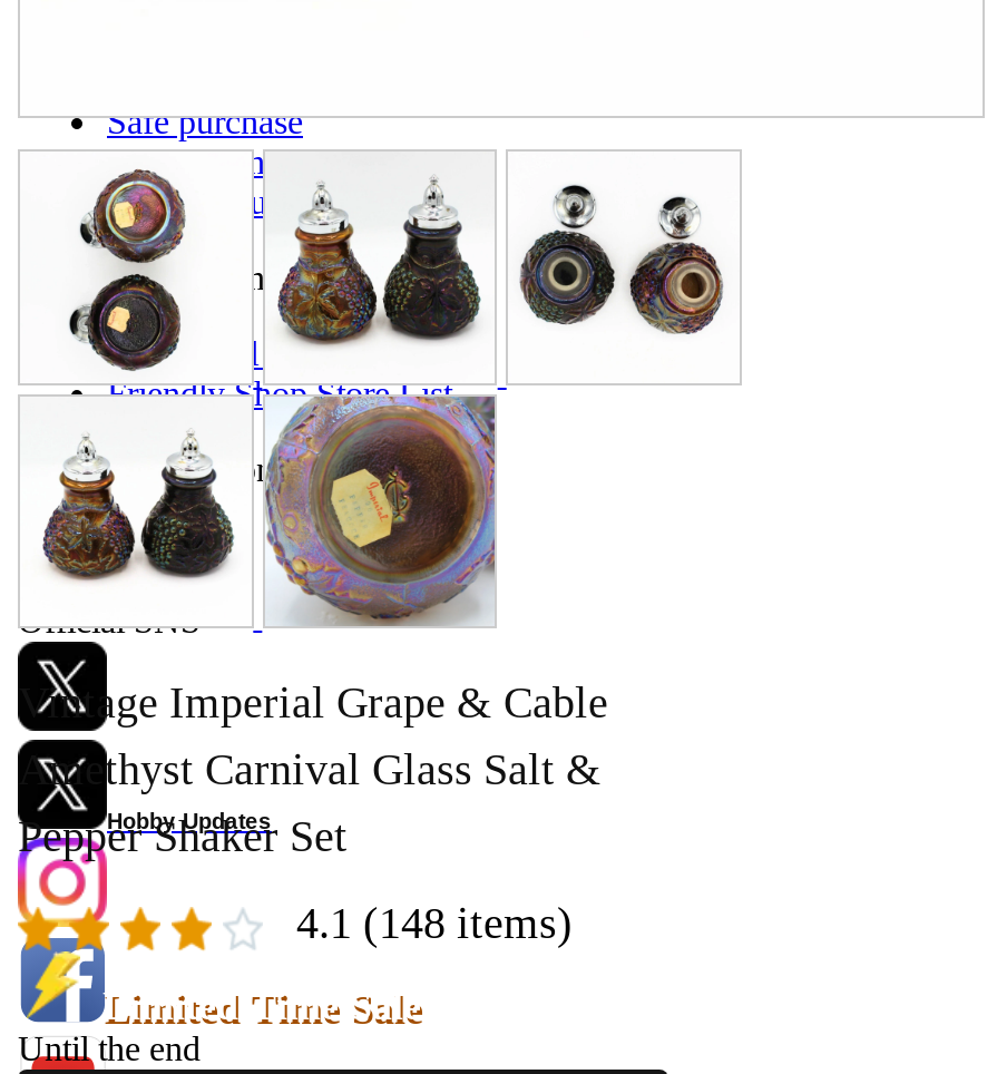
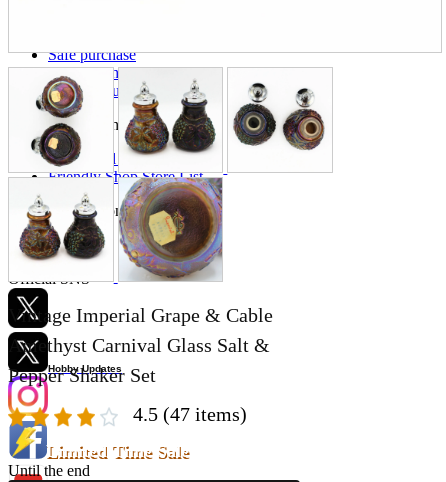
[285,898,573,947] 4.1 (148 items) -> [128,403,247,425] 4.5 (47 items)

